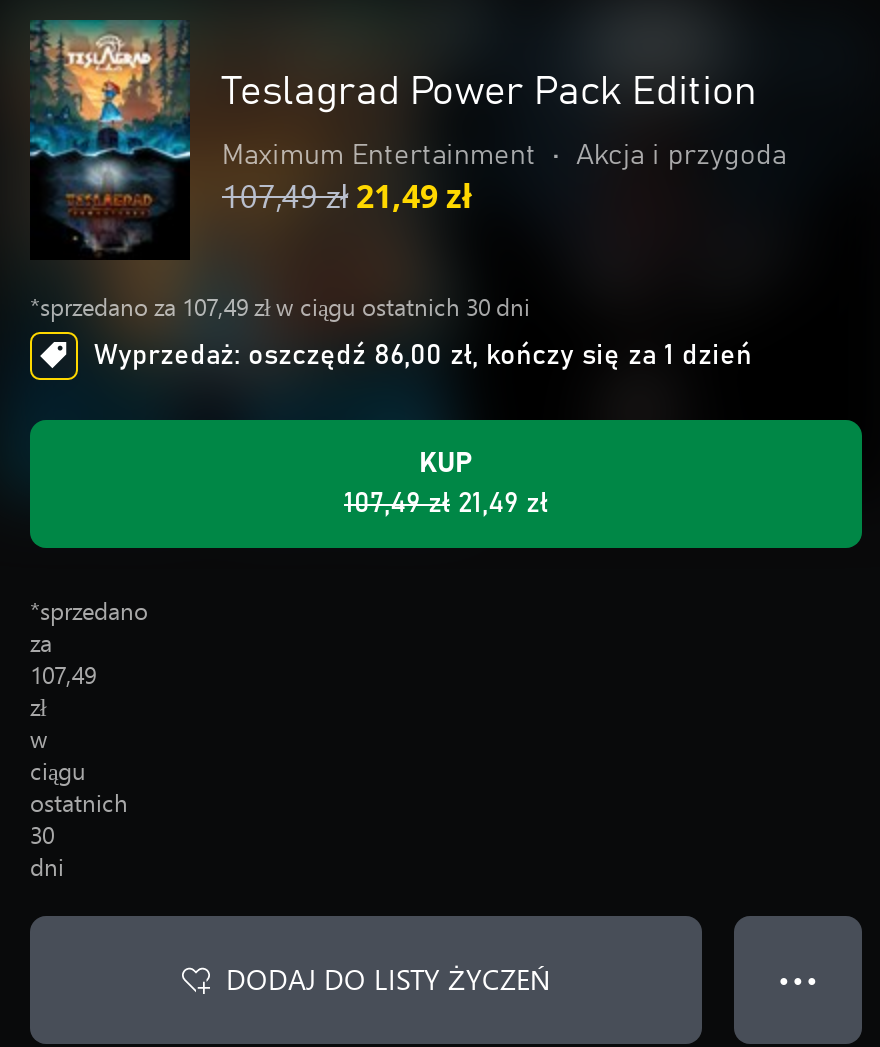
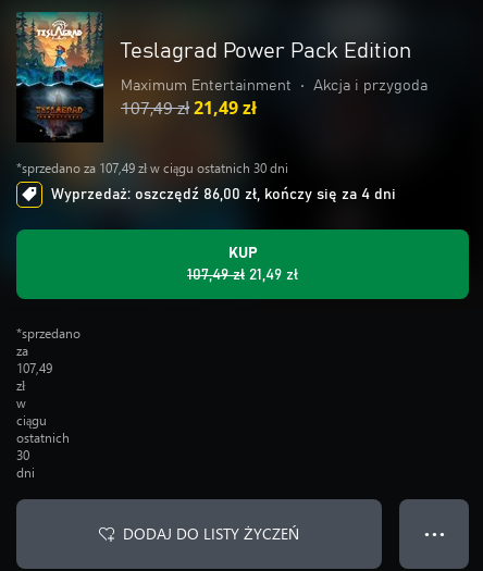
[94,342,752,370] Wyprzedaż: oszczędź 86,00 zł, kończy się za 1 dzień -> [51,187,396,202] Wyprzedaż: oszczędź 86,00 zł, kończy się za 4 dni

